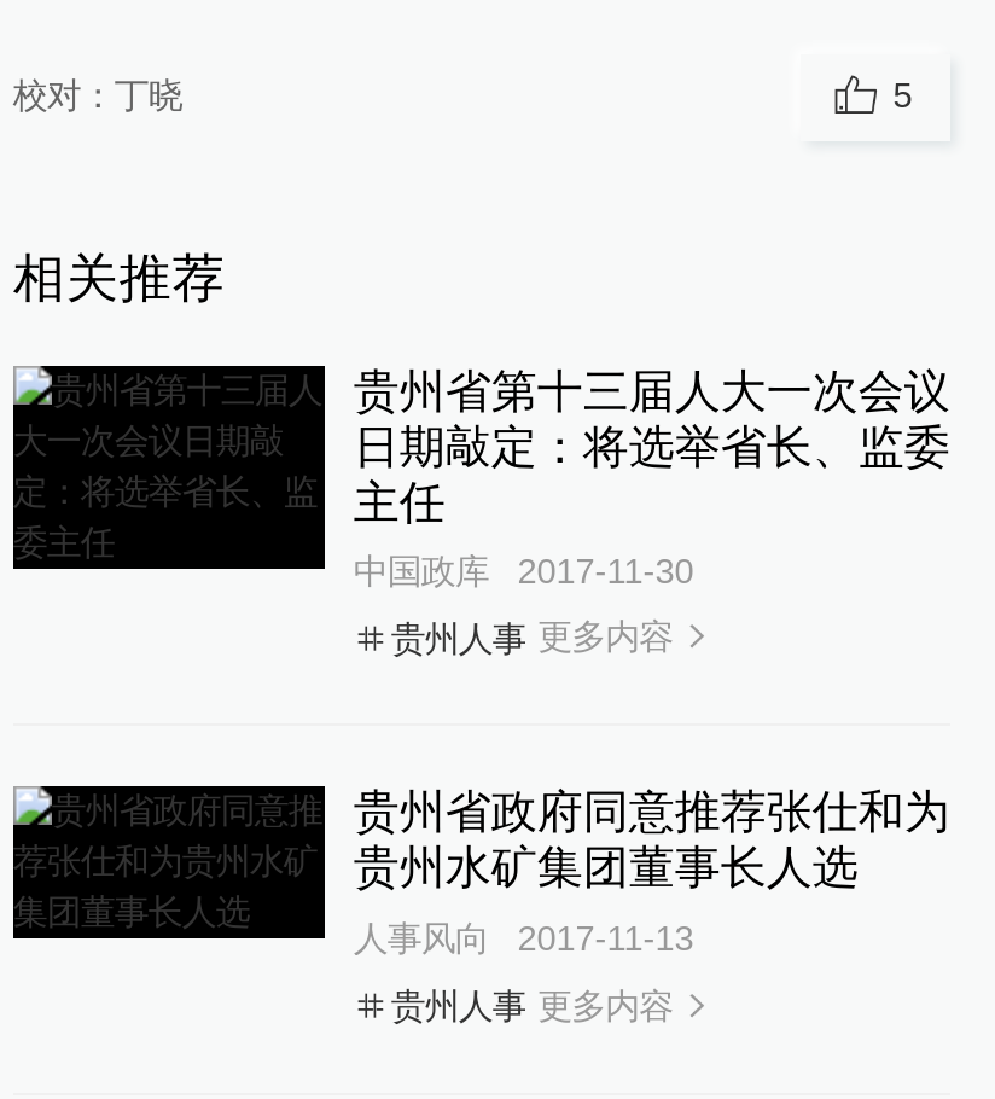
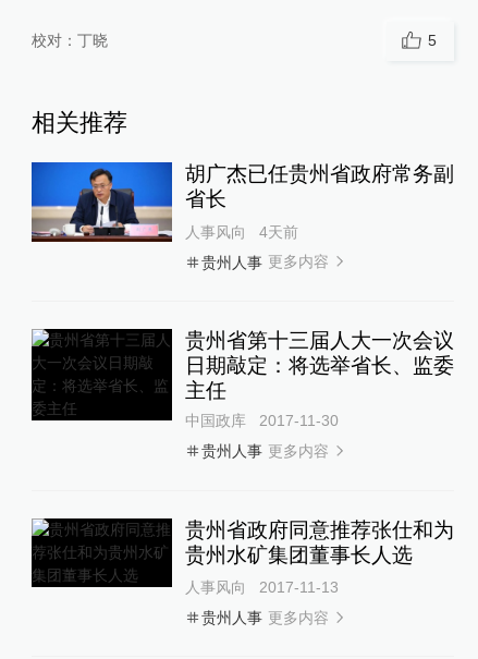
none -> [30,161,454,271] [image] | 胡广杰已任贵州省政府常务副 | 省长 | 人事风向 | 4天前 | 贵州人事 更多内容

